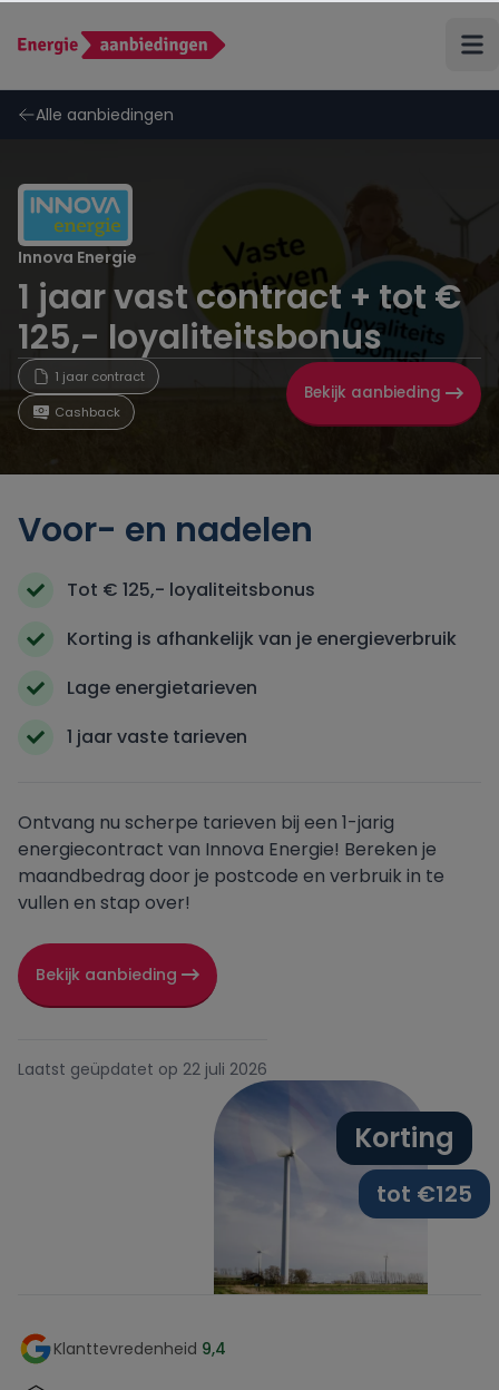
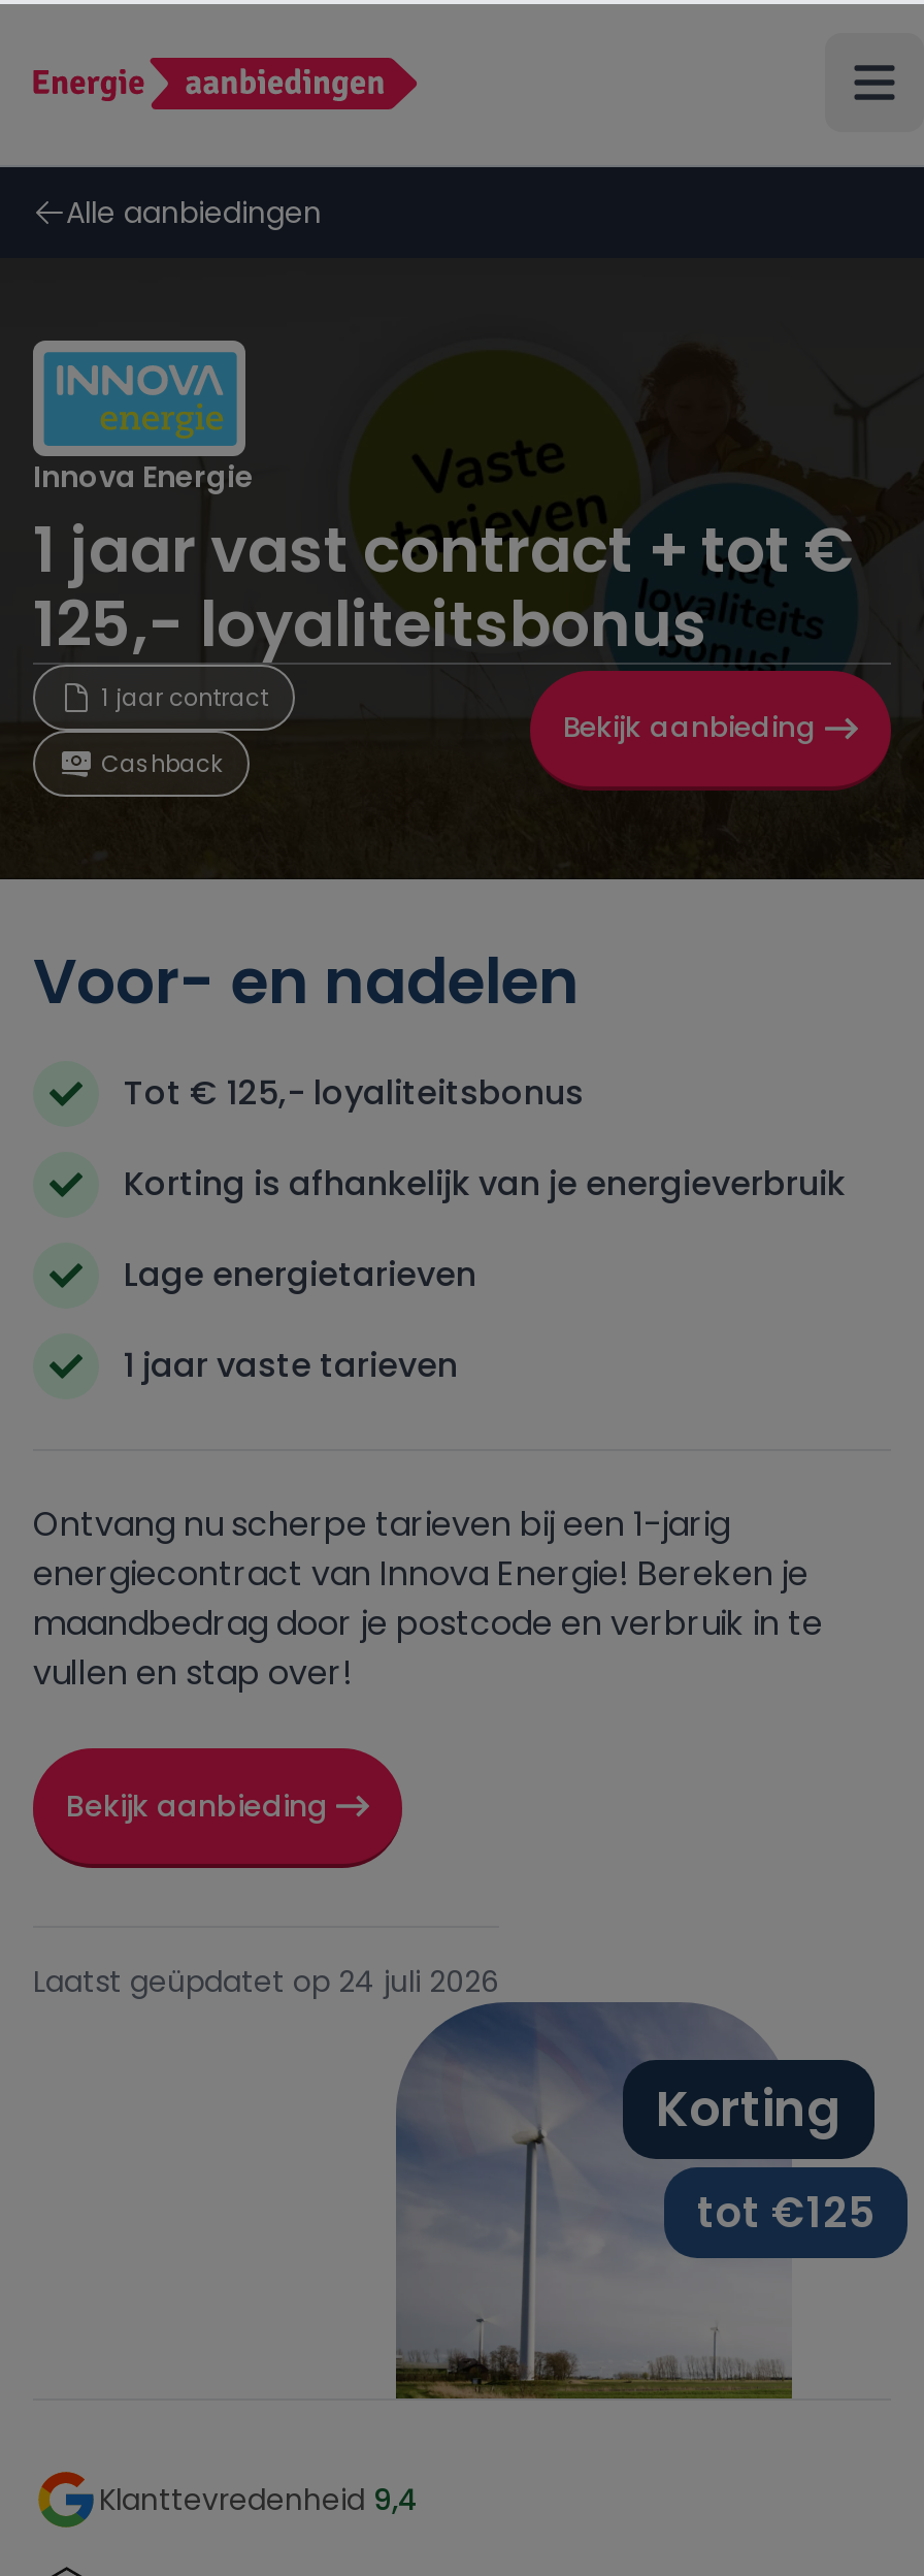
[18,1058,267,1080] Laatst geüpdatet op 22 juli 2026 -> [33,1961,499,2002] Laatst geüpdatet op 24 juli 2026

